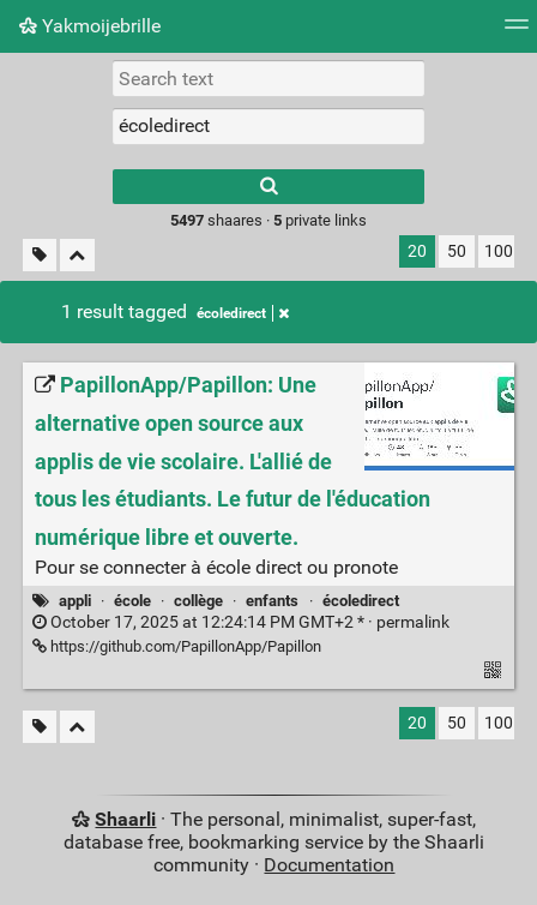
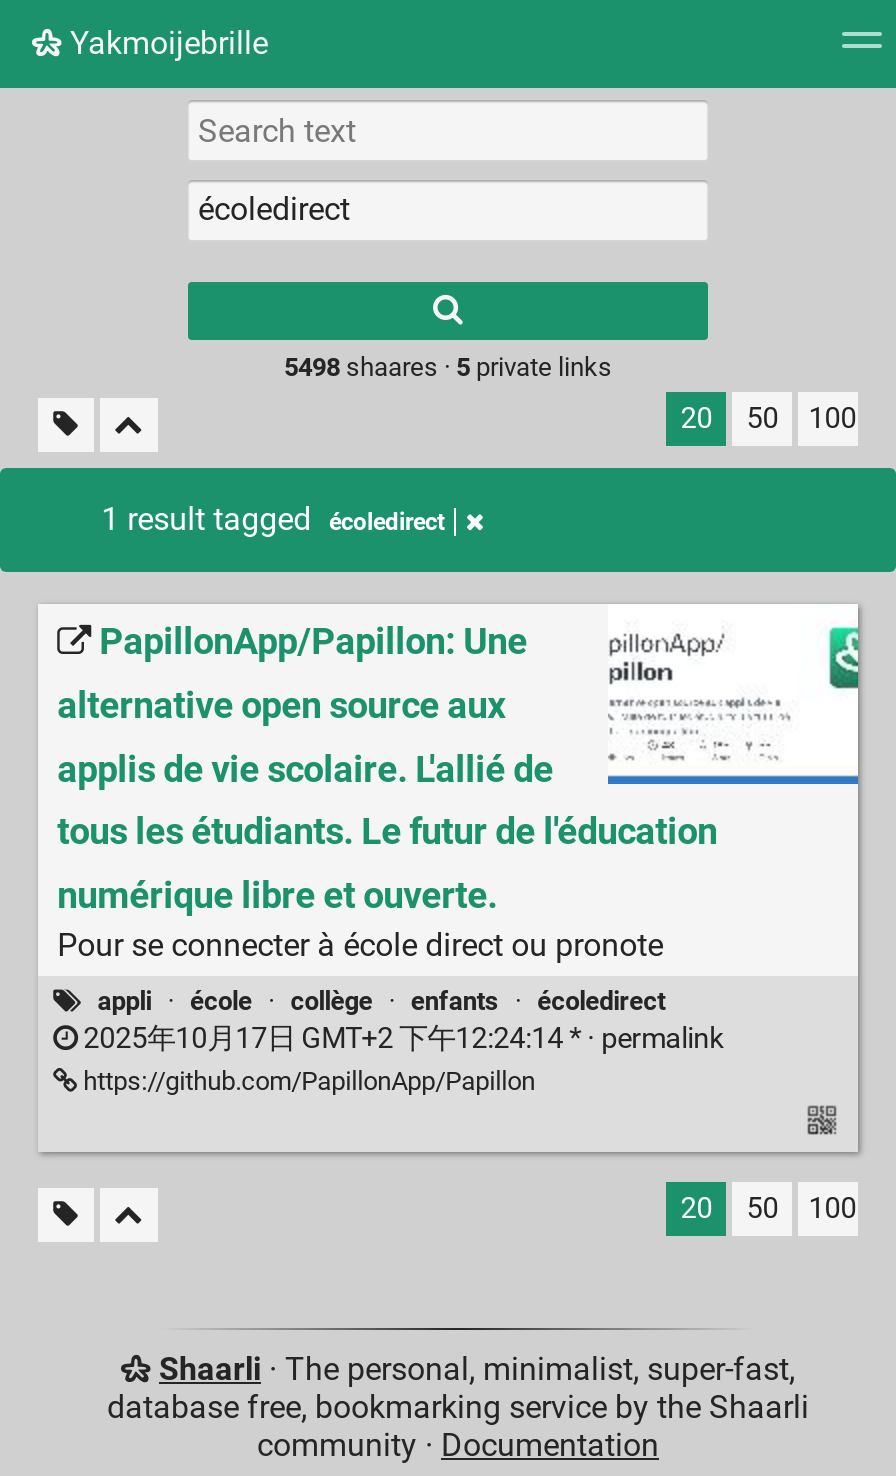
[170,211,367,229] 5497 shaares · 5 private links -> [284,352,612,382] 5498 shaares · 5 private links
[46,613,449,633] October 17, 2025 at 12:24:14 PM GMT+2 * · permalink -> [77,1023,723,1057] 2025年10月17日 GMT+2 下午12:24:14 * · permalink

